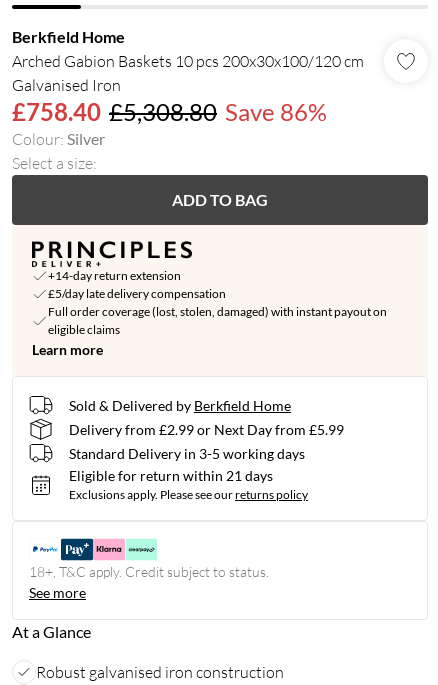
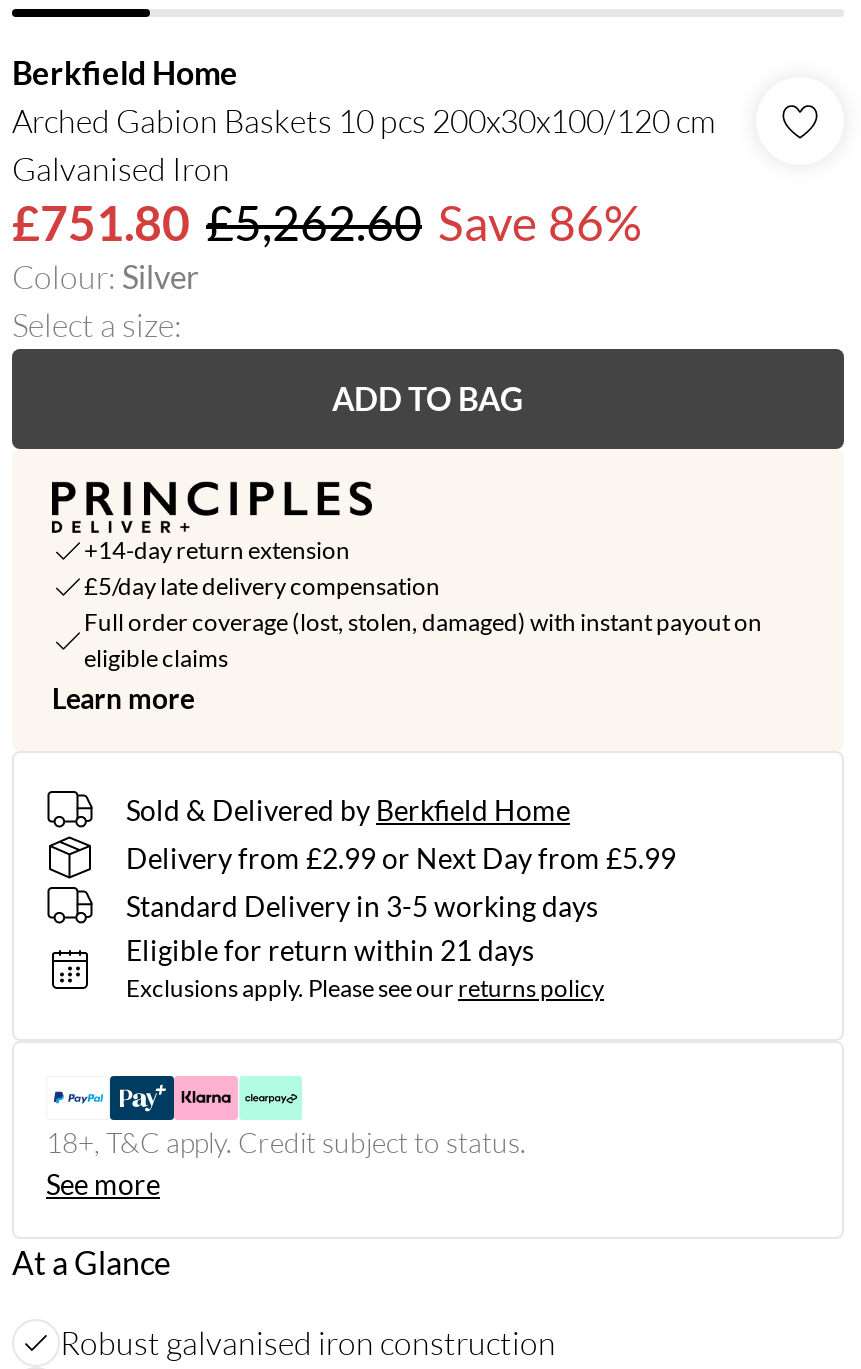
[12,97,327,126] £758.40 £5,308.80 Save 86% -> [12,193,642,251] £751.80 £5,262.60 Save 86%

